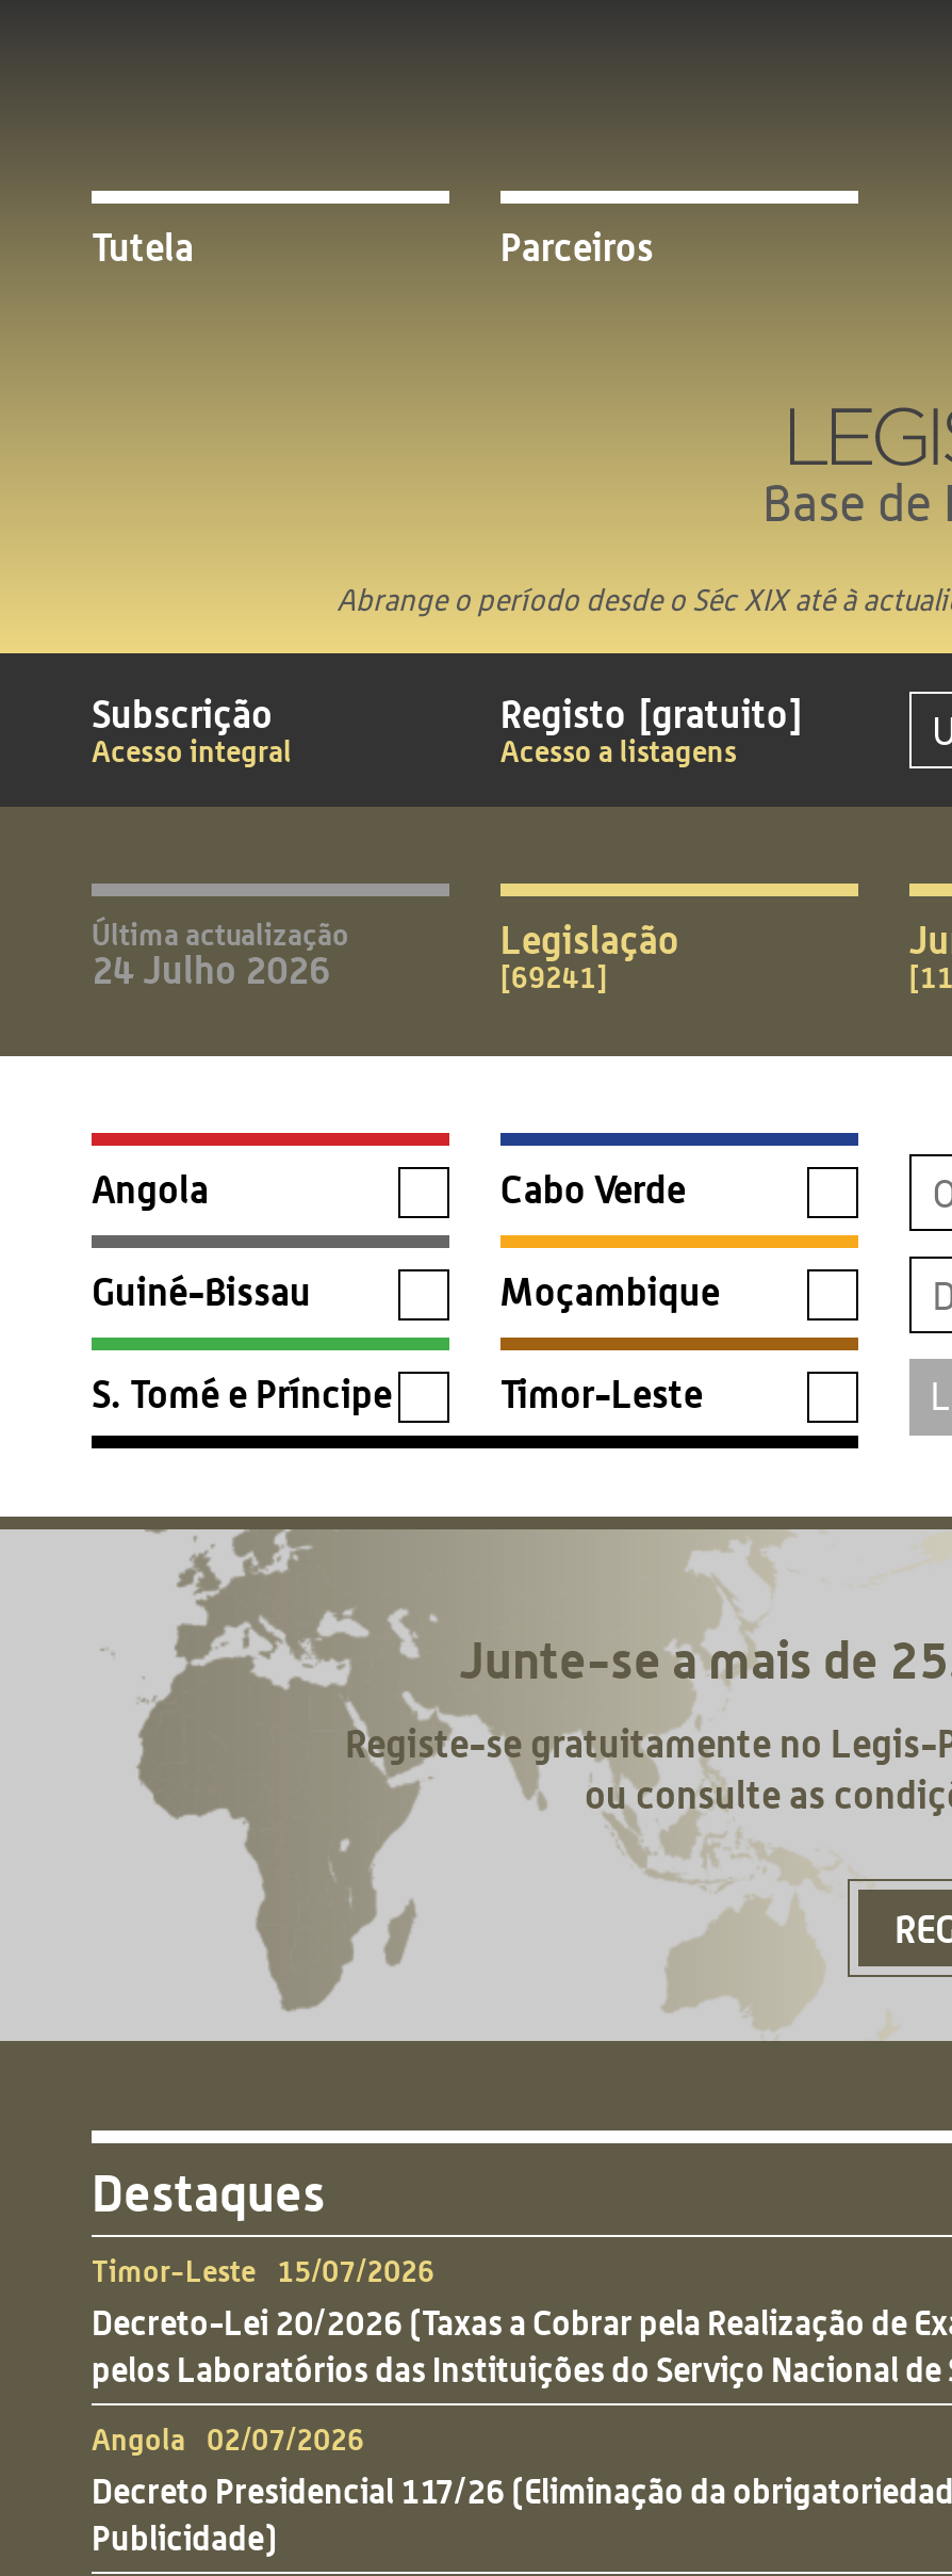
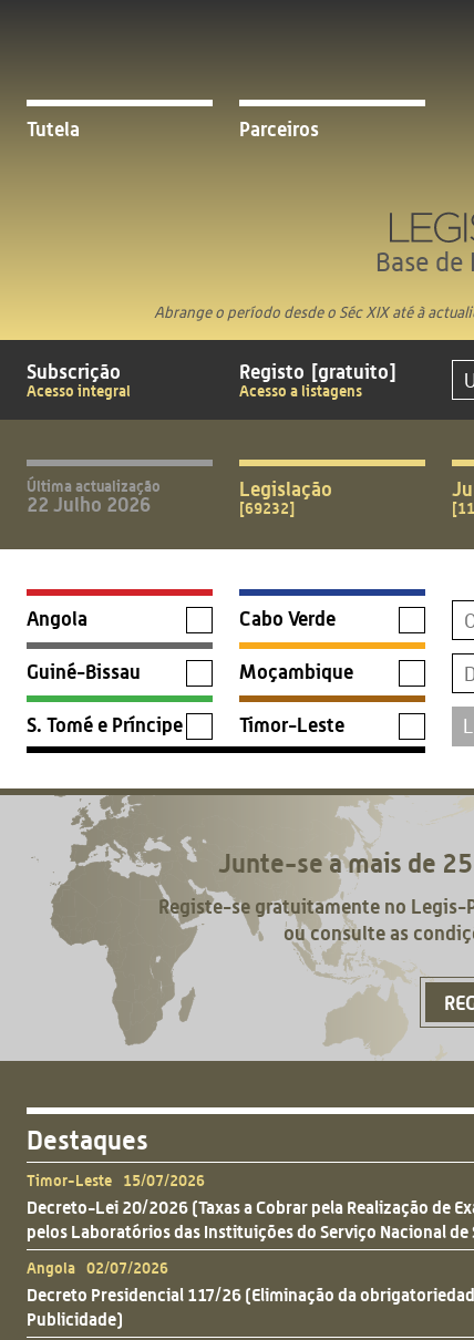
[92,945,330,992] 24 Julho 2026 -> [27,492,151,516] 22 Julho 2026
[500,958,607,994] [69241] -> [239,498,294,517] [69232]

